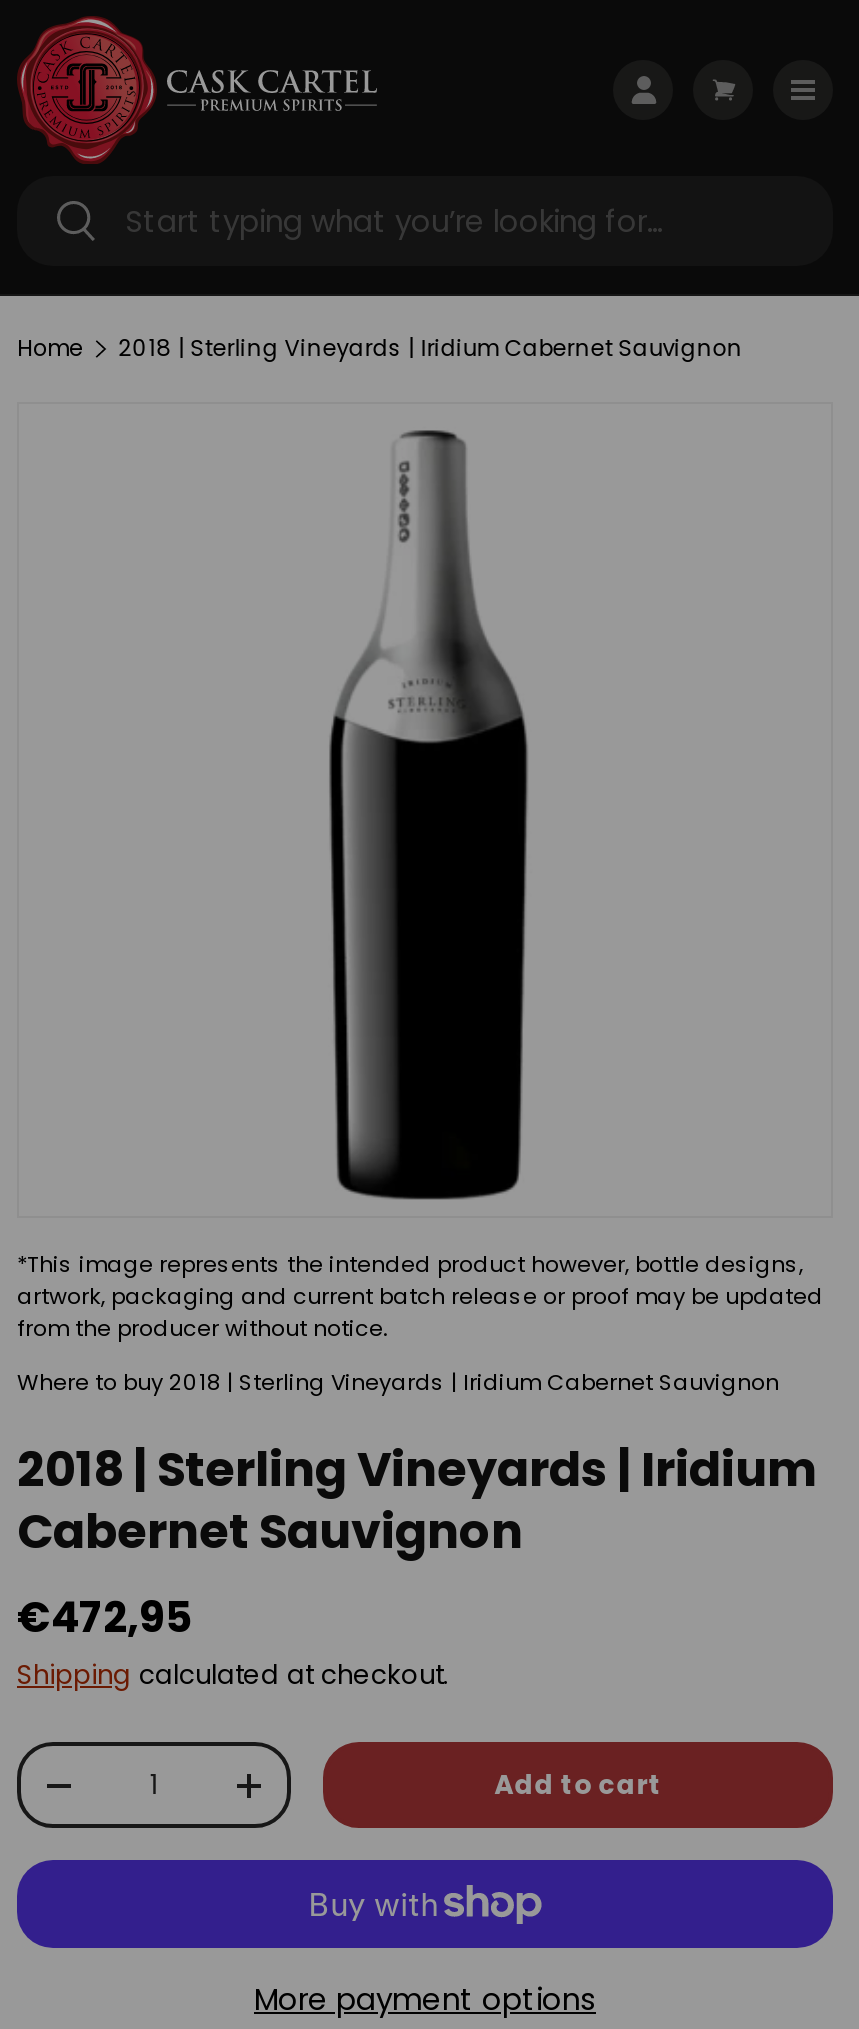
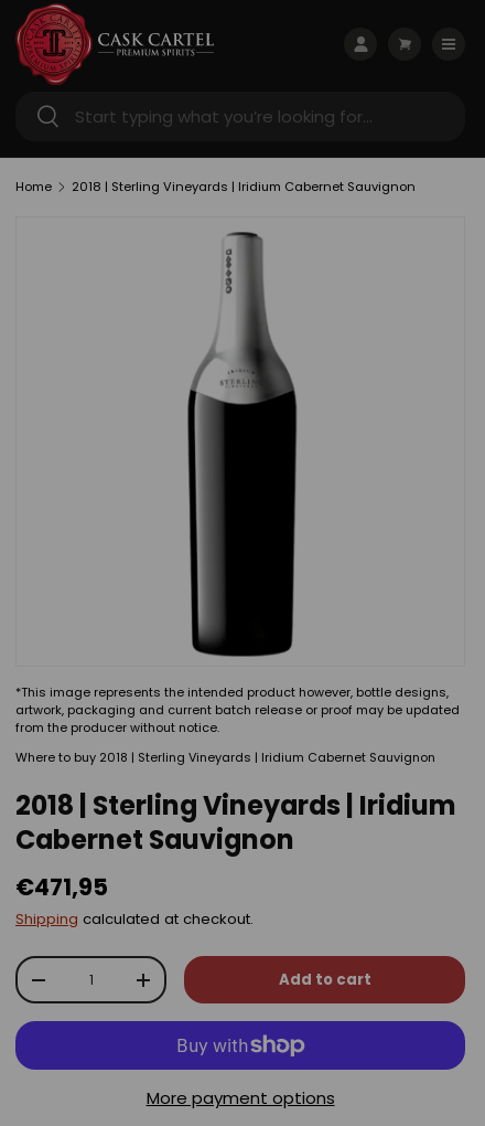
[17,1588,193,1646] €472,95 -> [15,871,108,903] €471,95

